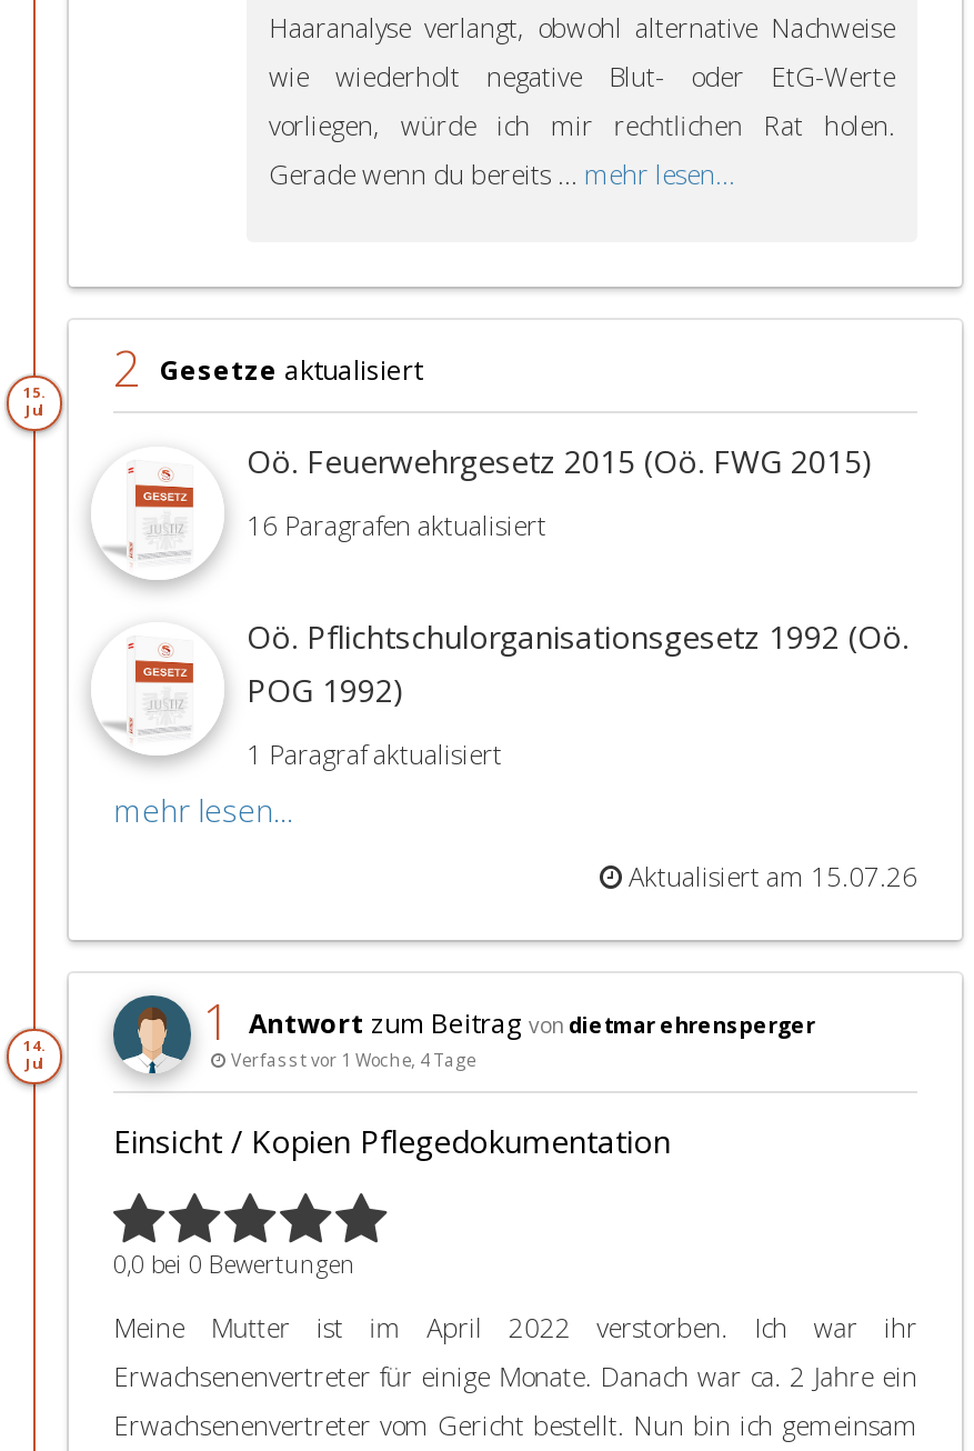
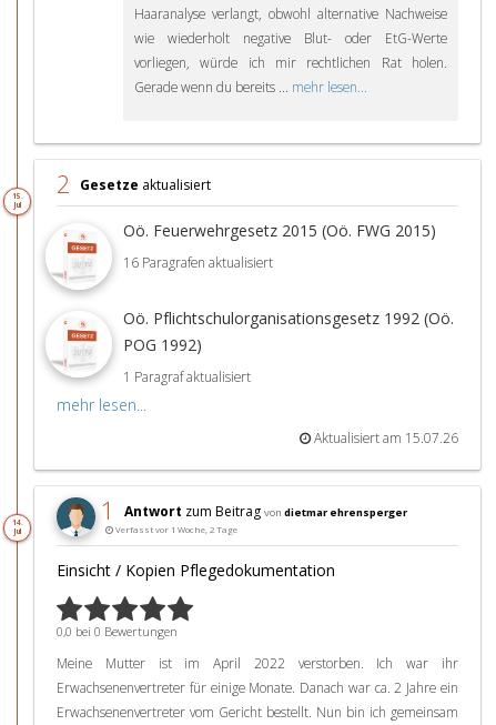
[227,1049,475,1071] Verfasst vor 1 Woche, 4 Tage -> [113,524,237,535] Verfasst vor 1 Woche, 2 Tage

